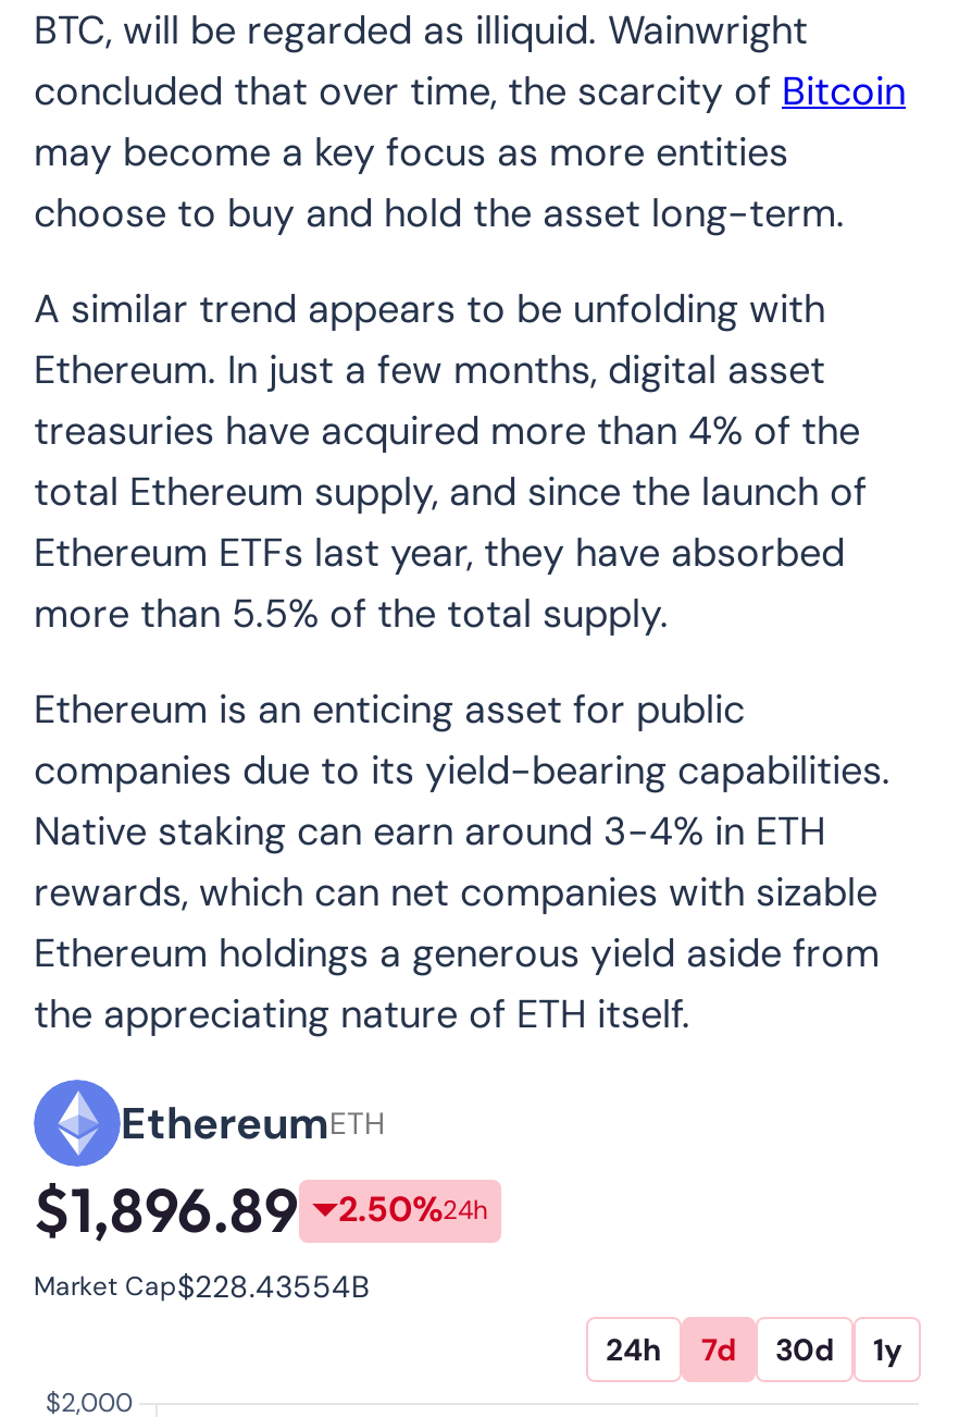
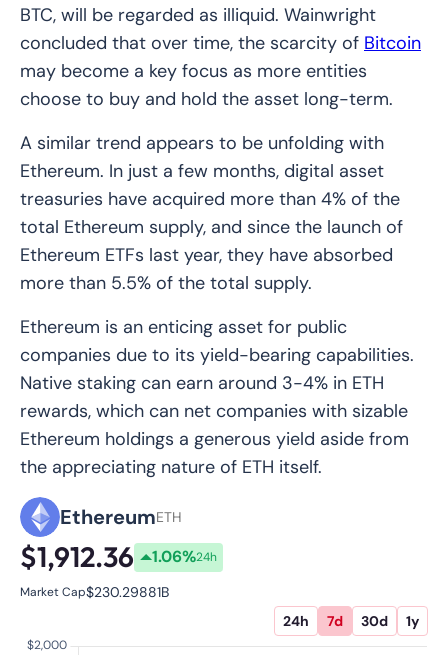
[34,1172,299,1248] $1,896.89 -> [20,538,134,573] $1,912.36
[338,1187,488,1233] 2.50%24h -> [152,545,217,566] 1.06%24h
[34,1268,369,1307] Market Cap$228.43554B -> [20,582,169,600] Market Cap$230.29881B

